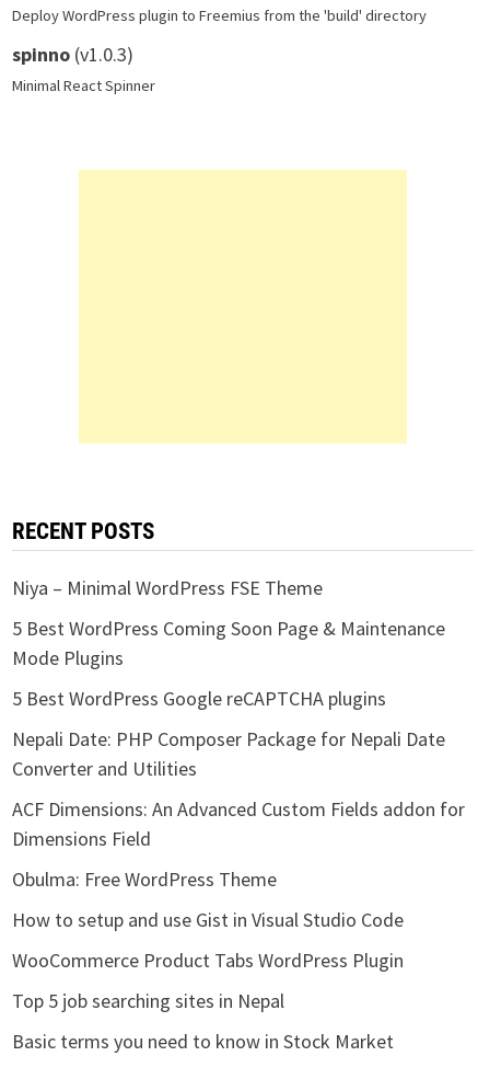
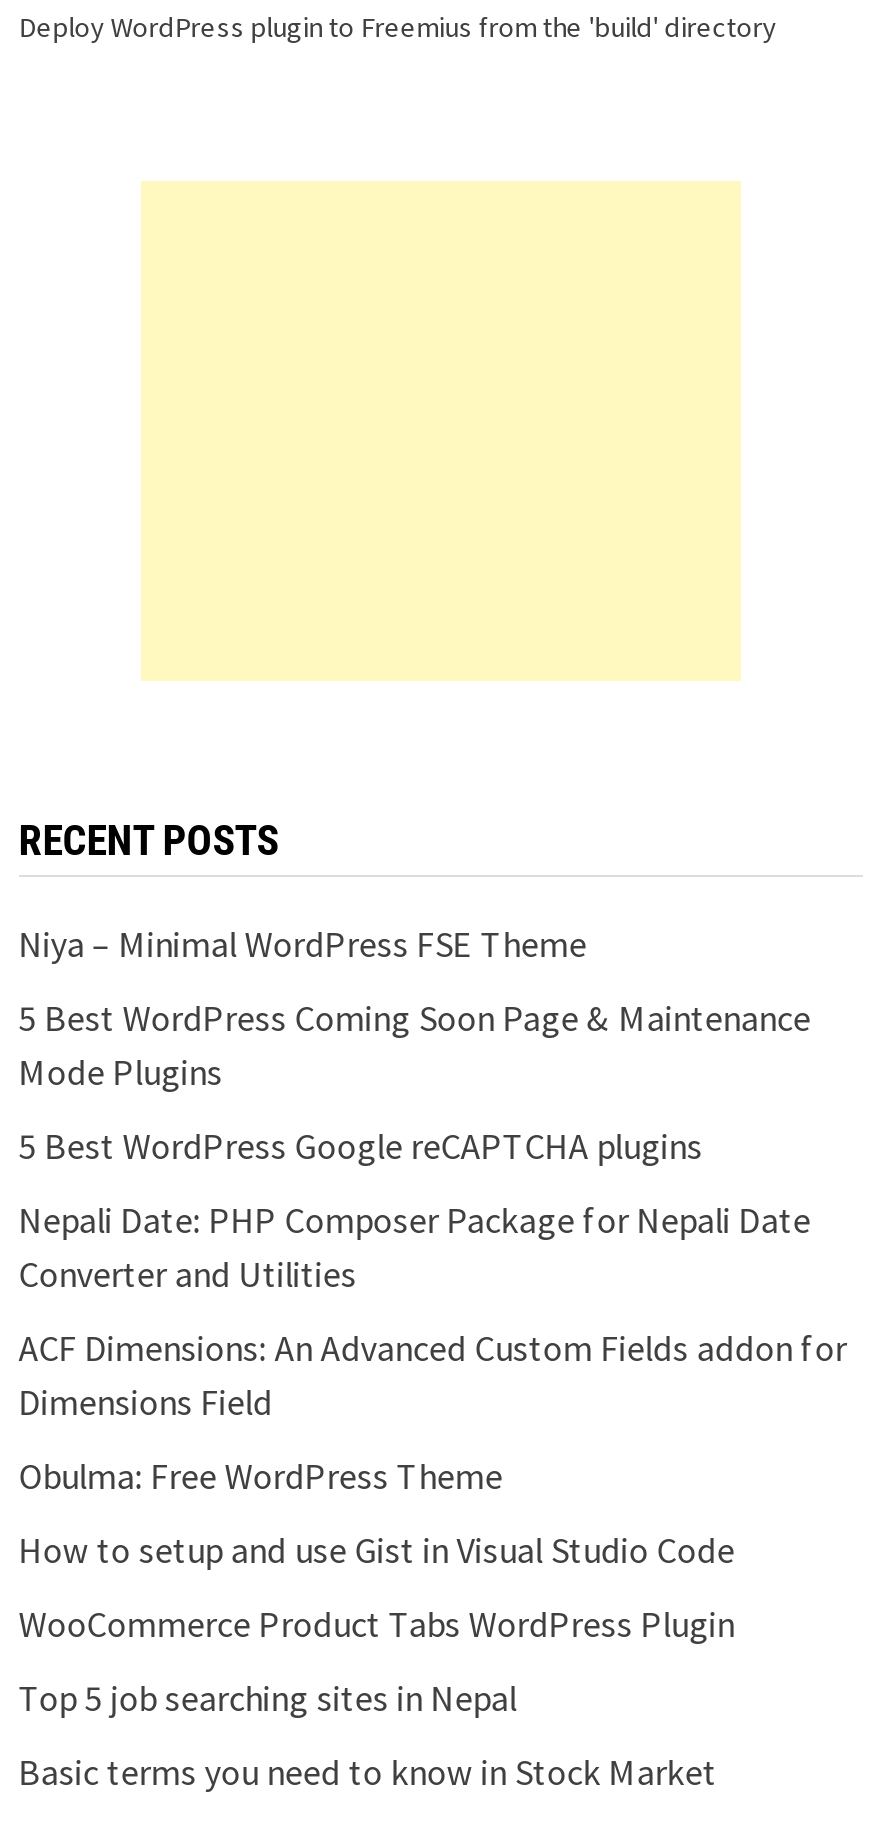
[12,42,155,95] spinno (v1.0.3) | Minimal React Spinner -> none

